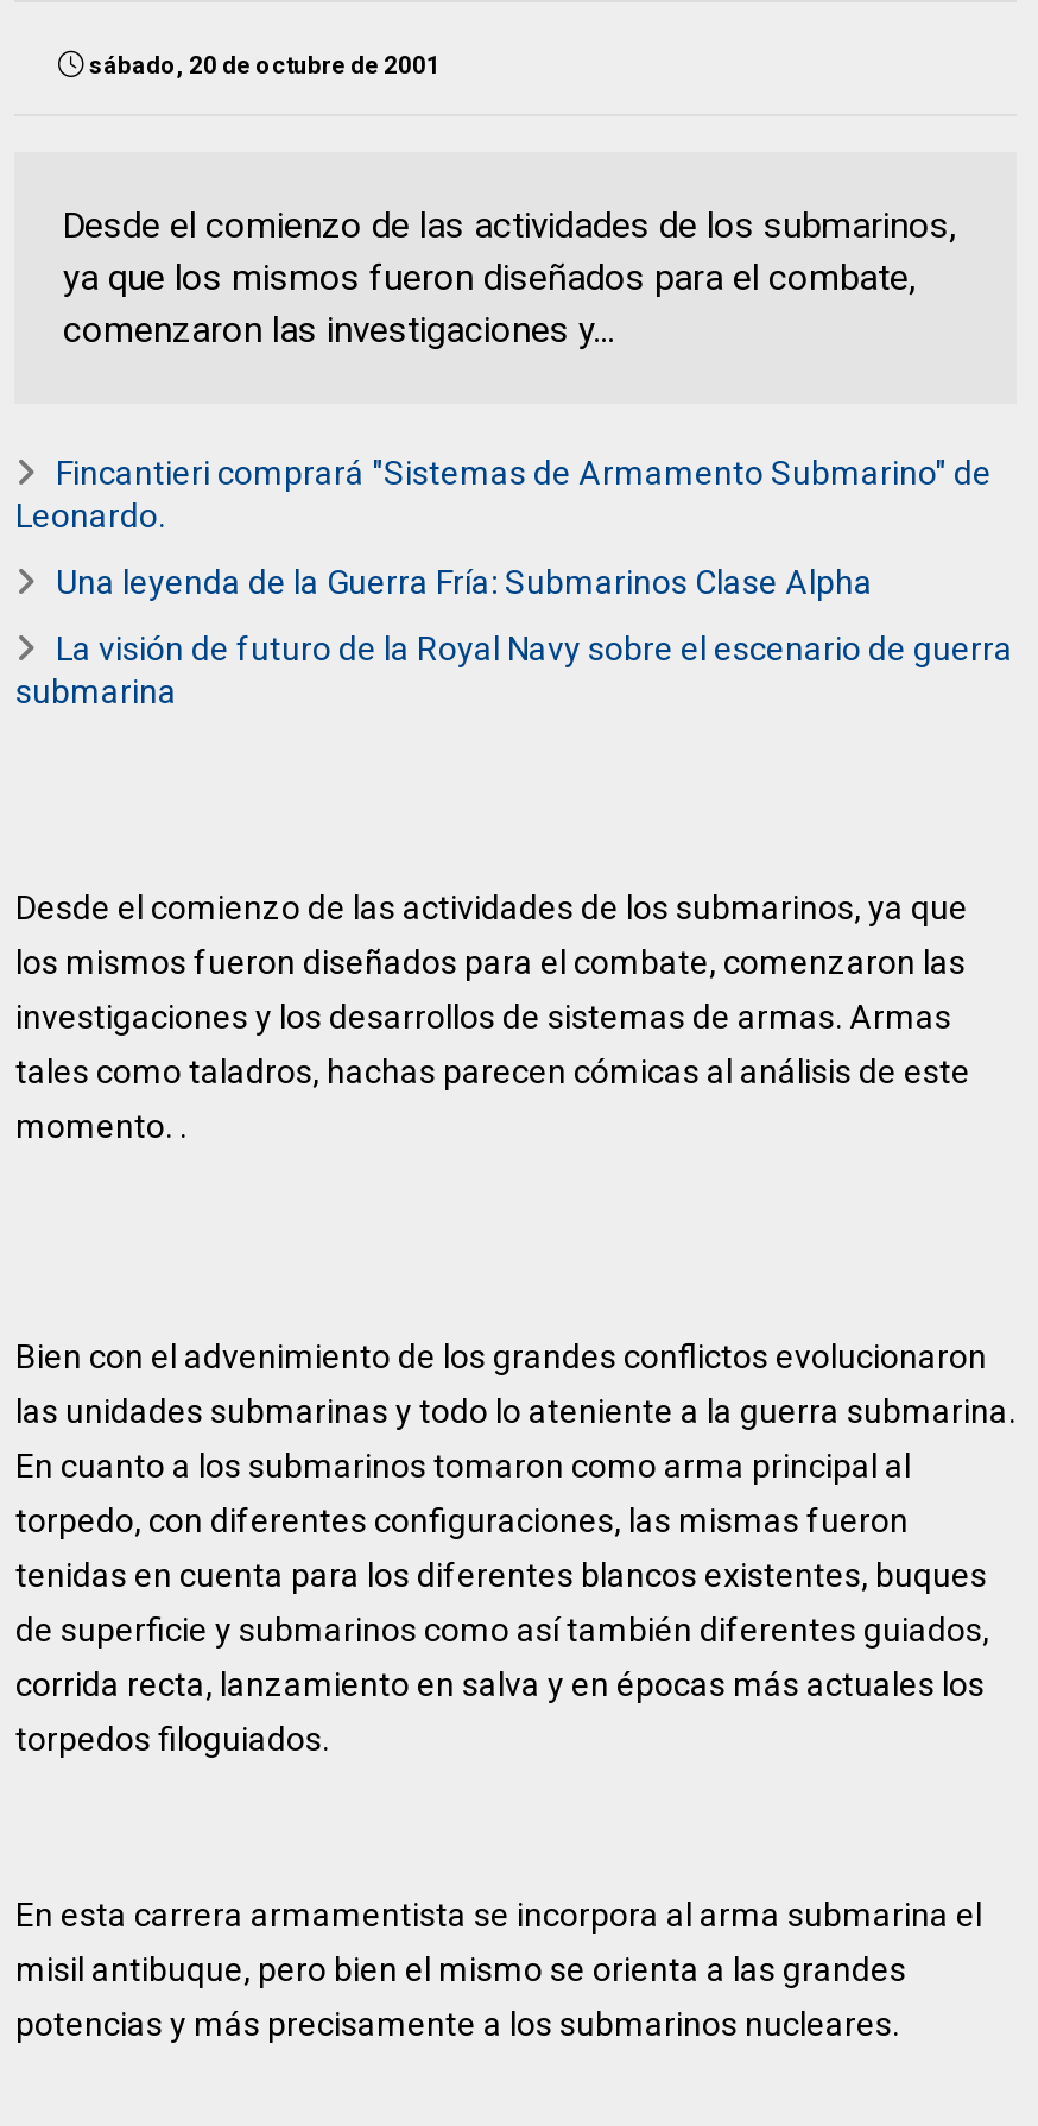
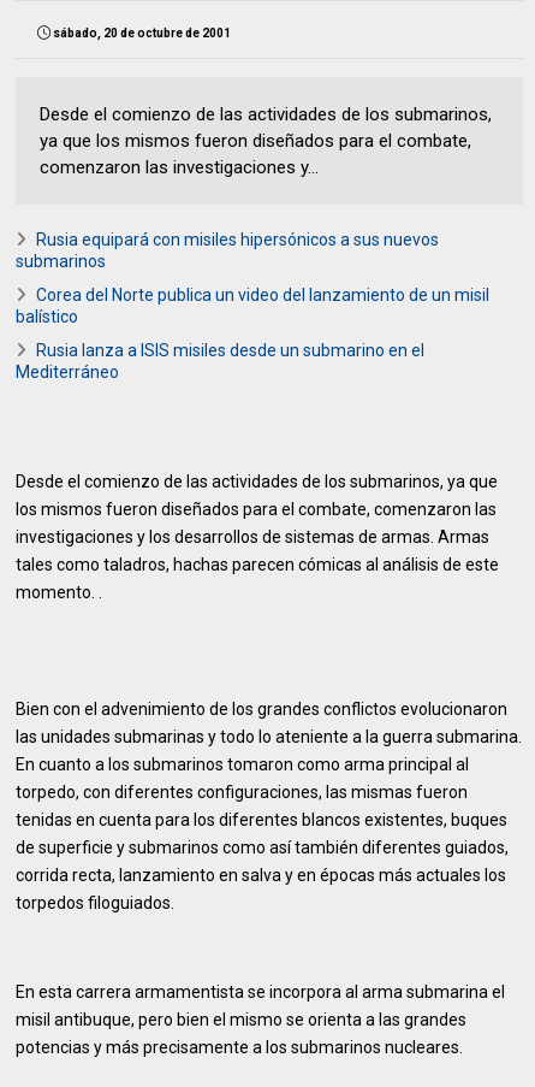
[15,454,991,534] Fincantieri comprará "Sistemas de Armamento Submarino" de | Leonardo. -> [16,230,439,271] Rusia equipará con misiles hipersónicos a sus nuevos | submarinos
[56,563,873,601] Una leyenda de la Guerra Fría: Submarinos Clase Alpha -> [16,285,490,326] Corea del Norte publica un video del lanzamiento de un misil | balístico
[15,629,1013,710] La visión de futuro de la Royal Navy sobre el escenario de guerra | submarina -> [16,341,425,382] Rusia lanza a ISIS misiles desde un submarino en el | Mediterráneo

